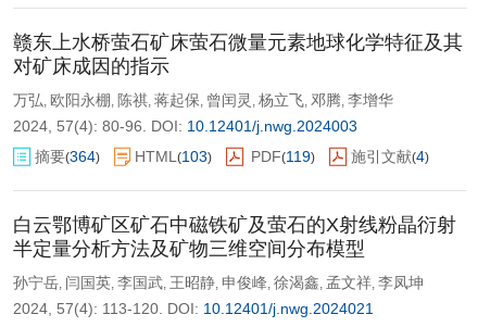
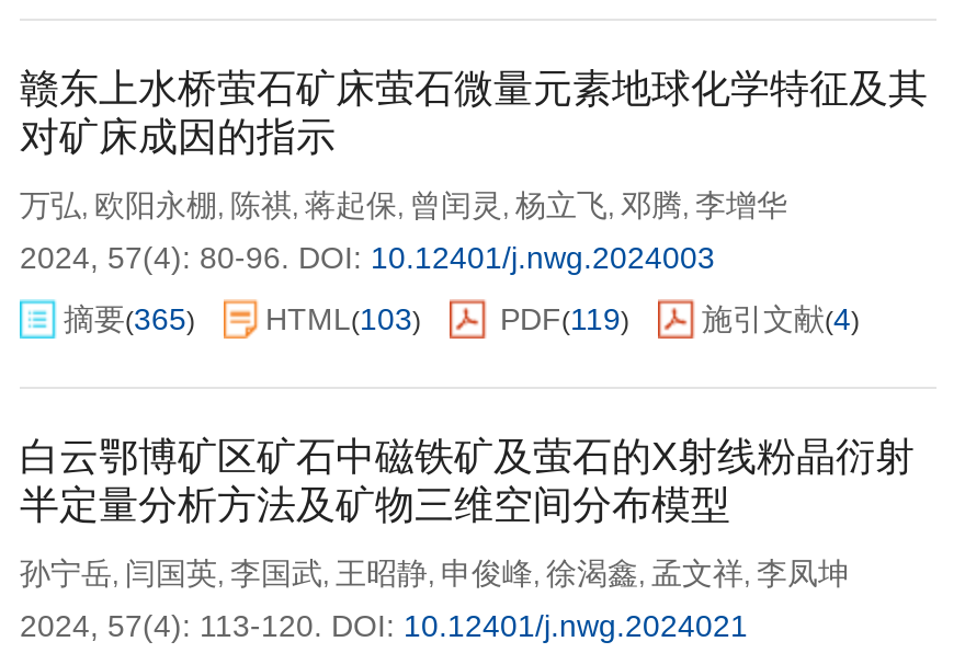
[35,148,212,165] 摘要(364) HTML(103) -> [64,301,421,336] 摘要(365) HTML(103)

